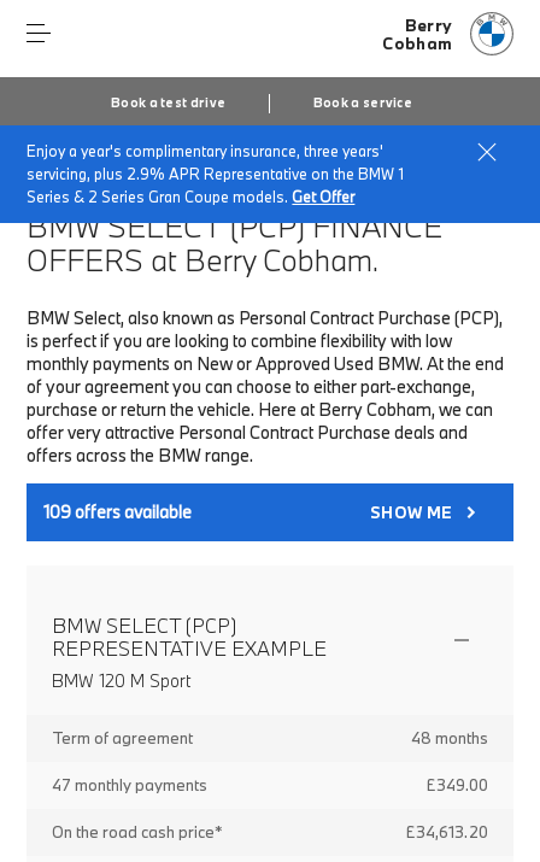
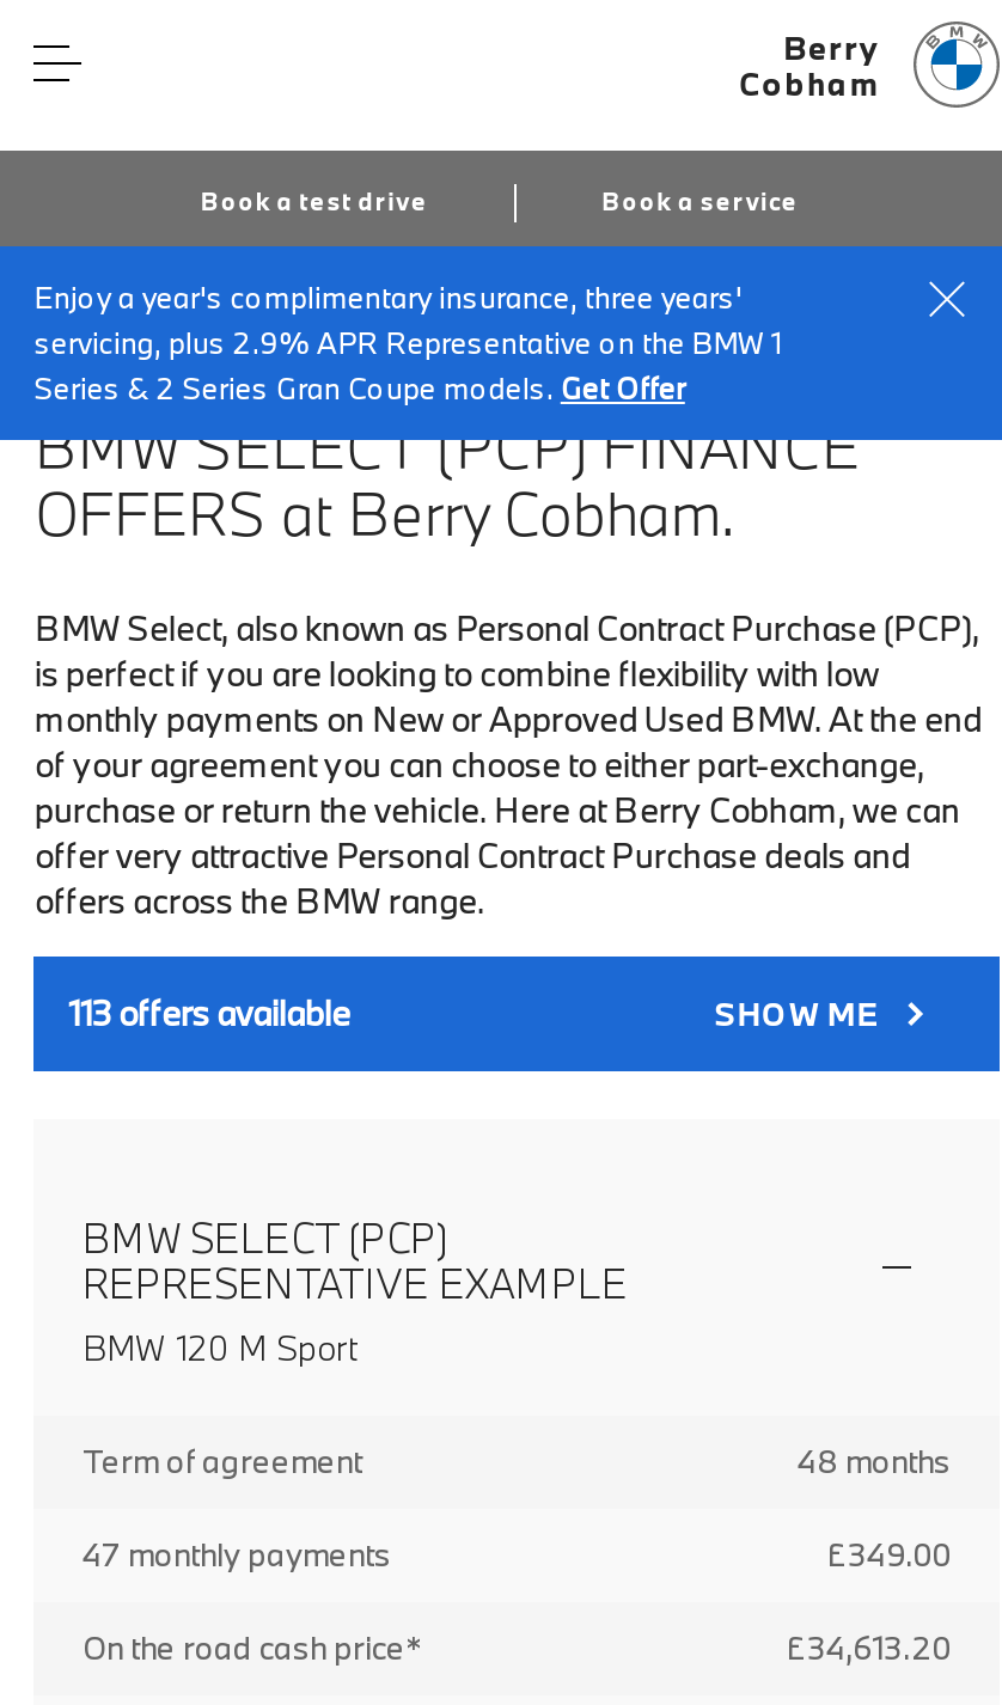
[44,500,192,523] 109 offers available -> [68,990,350,1035] 113 offers available

